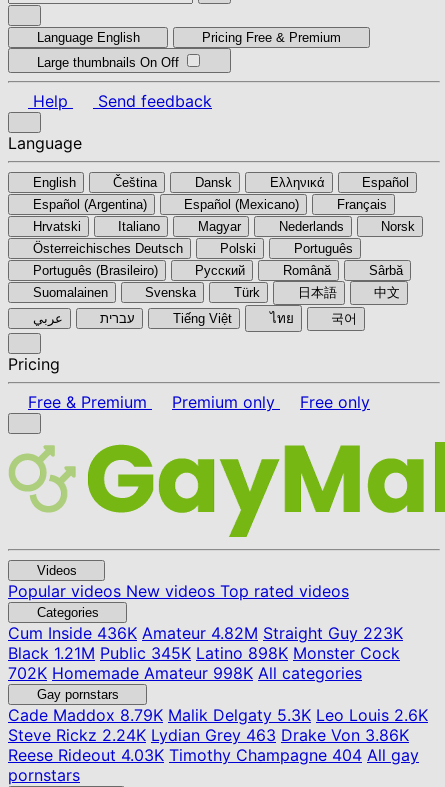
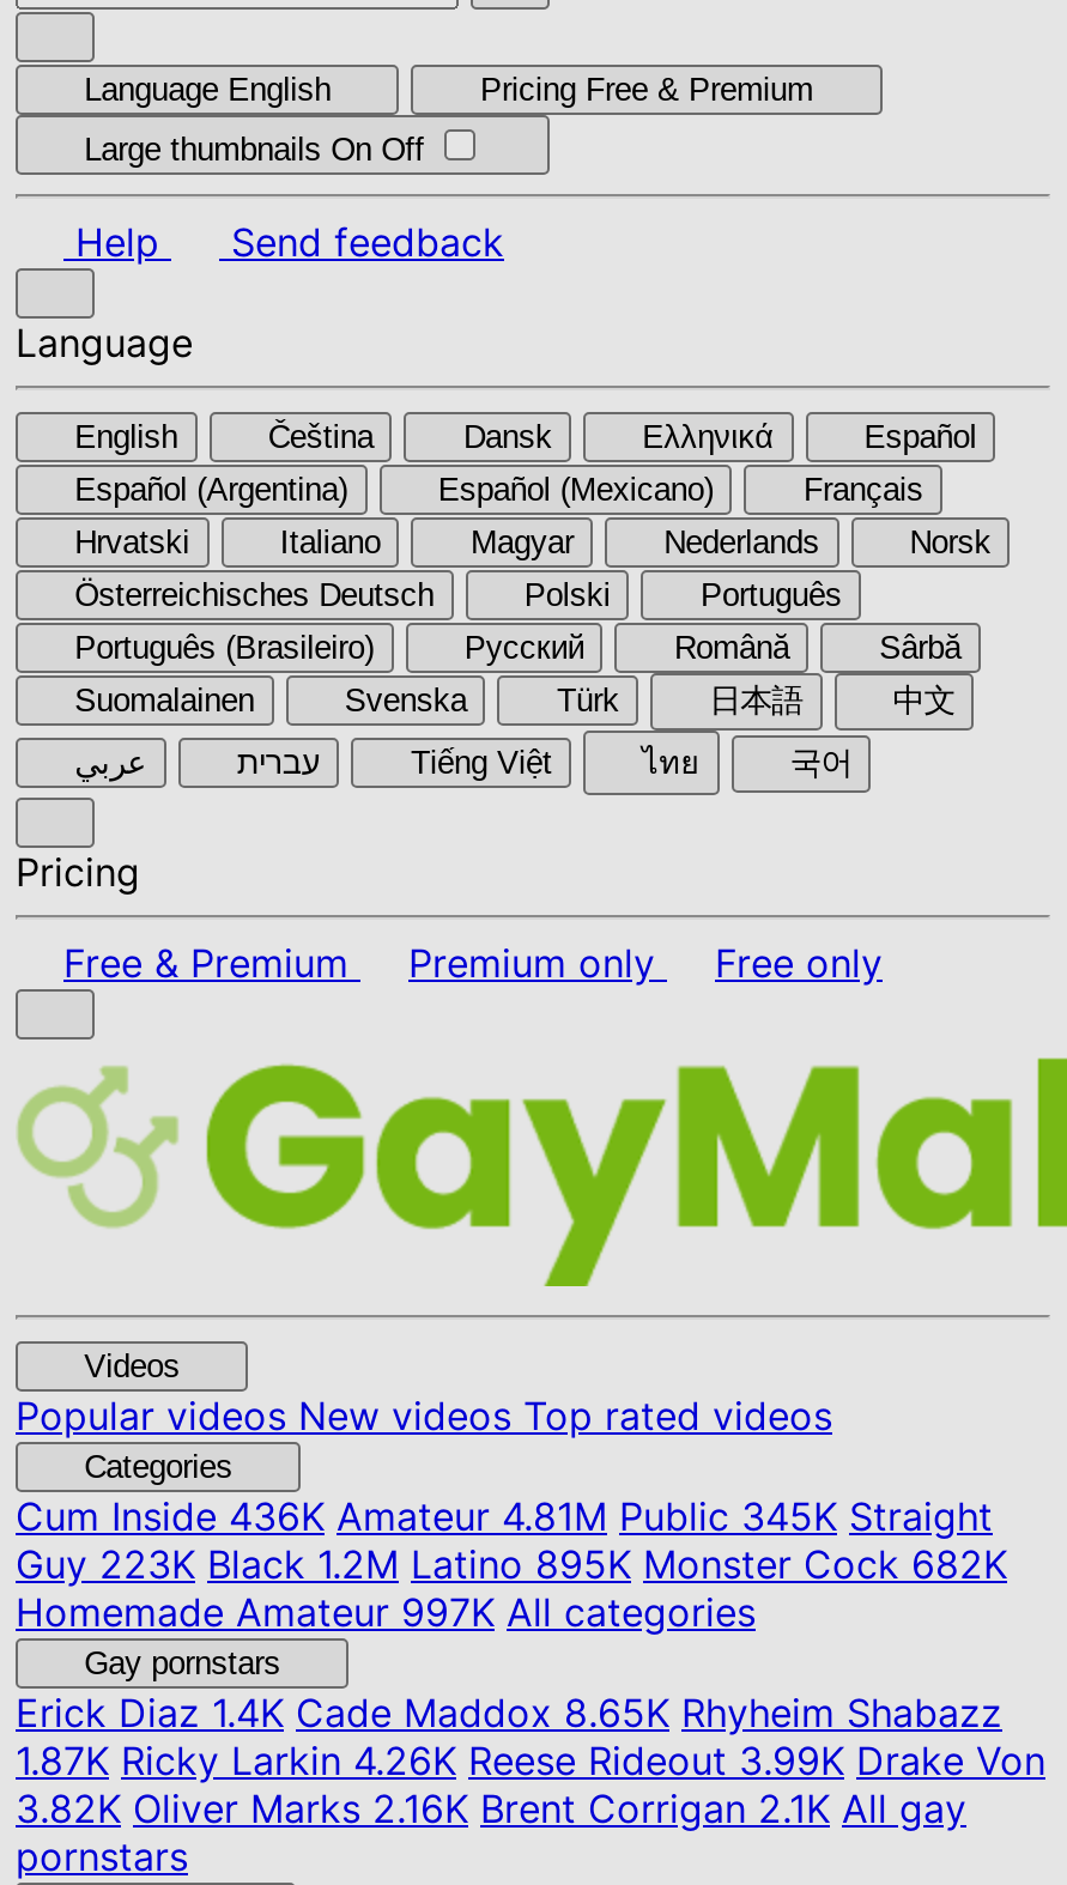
[8,623,403,683] Cum Inside436K Amateur 4.82M Straight Guy 223K | Black 1.21M Public 345K Latino 898K Monster Cock | 702K Homemade Amateur 998K All categories -> [16,1492,1007,1636] Cum Inside436K Amateur 4.81M Public 345K Straight | Guy 223K Black 1.2M Latino 895K Monster Cock 682K | Homemade Amateur 997K All categories
[8,705,428,765] Cade Maddox8.79K Malik Delgaty 5.3K Leo Louis 2.6K | Steve Rickz 2.24K Lydian Grey463 Drake Von 3.86K | Reese Rideout 4.03K Timothy Champagne 404 All gay -> [16,1689,1045,1832] Erick Diaz1.4K Cade Maddox 8.65K Rhyheim Shabazz | 1.87K Ricky Larkin 4.26K Reese Rideout3.99K Drake Von | 3.82K Oliver Marks 2.16K Brent Corrigan 2.1K All gay

